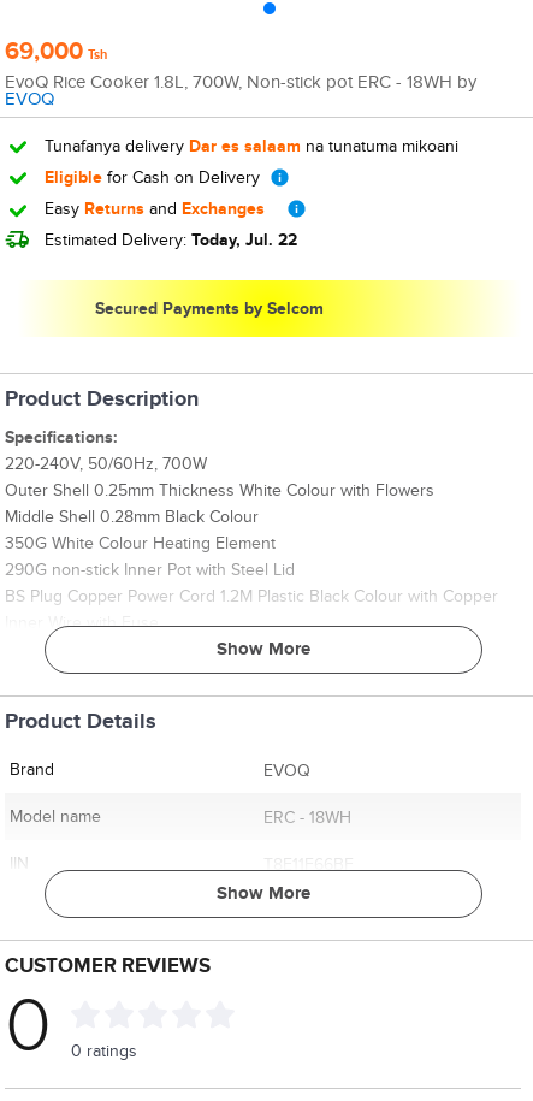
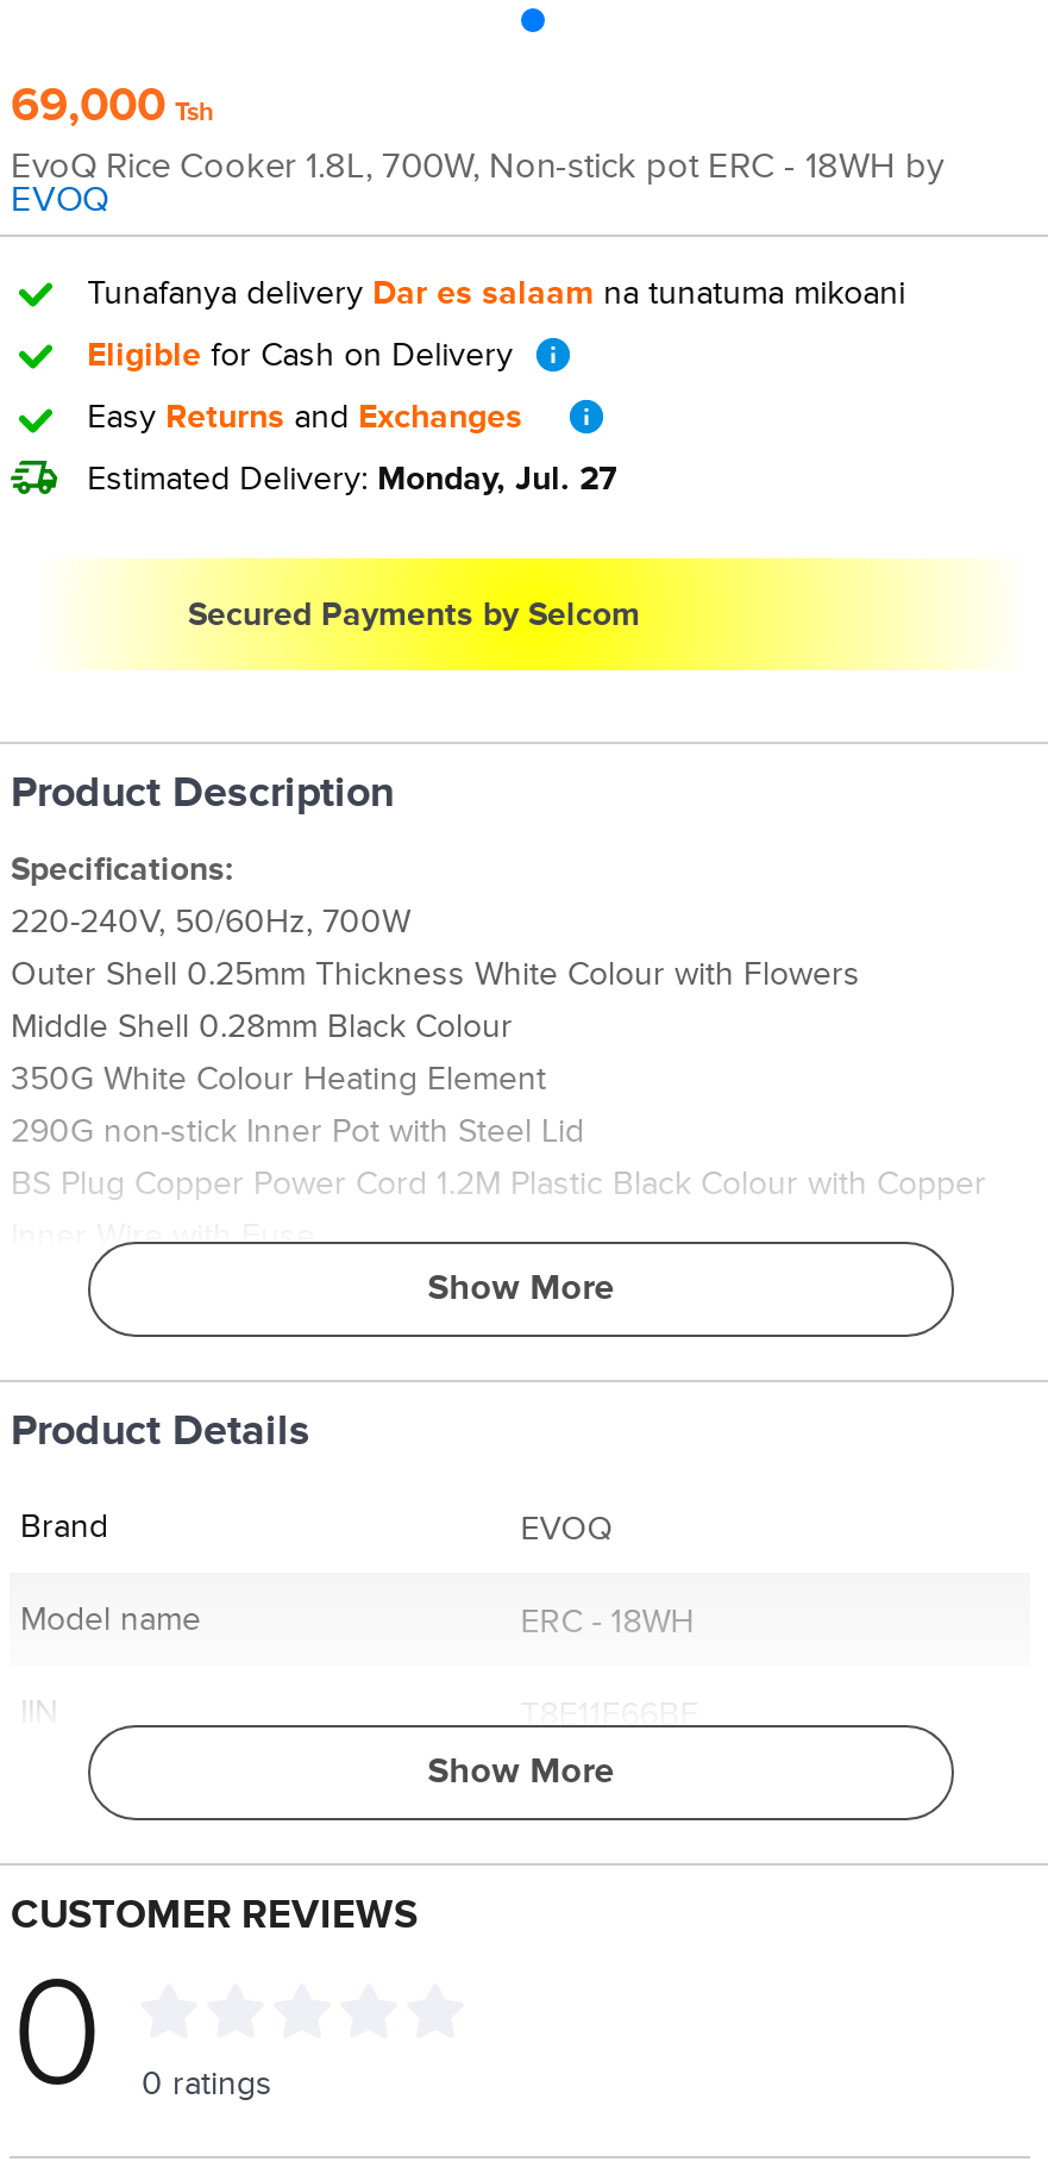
[44,230,297,251] Estimated Delivery: Today, Jul. 22 -> [87,459,618,500] Estimated Delivery: Monday, Jul. 27

